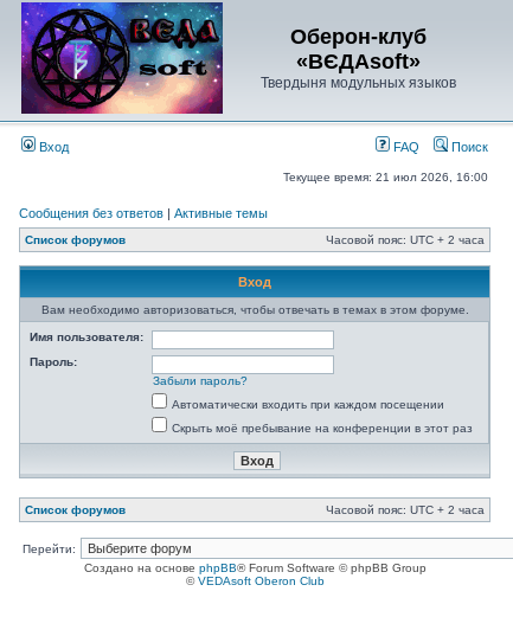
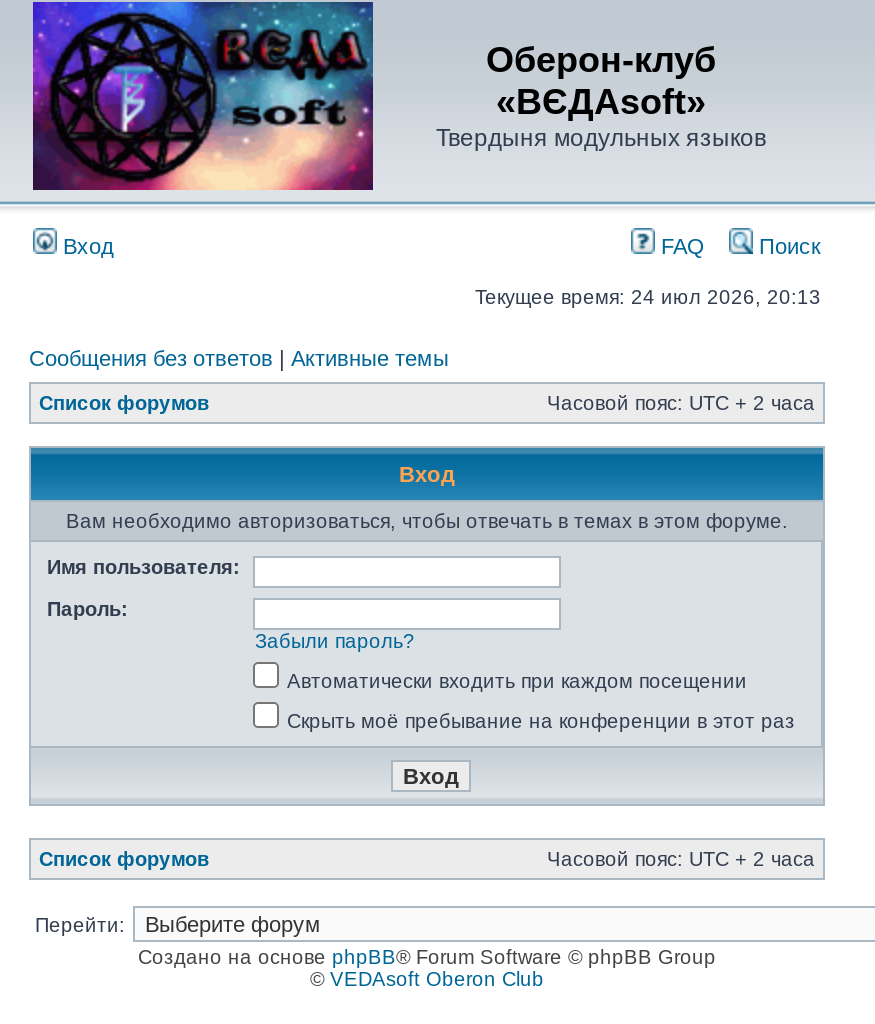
[283,171,488,184] Текущее время: 21 июл 2026, 16:00 -> [475,286,821,308] Текущее время: 24 июл 2026, 20:13

